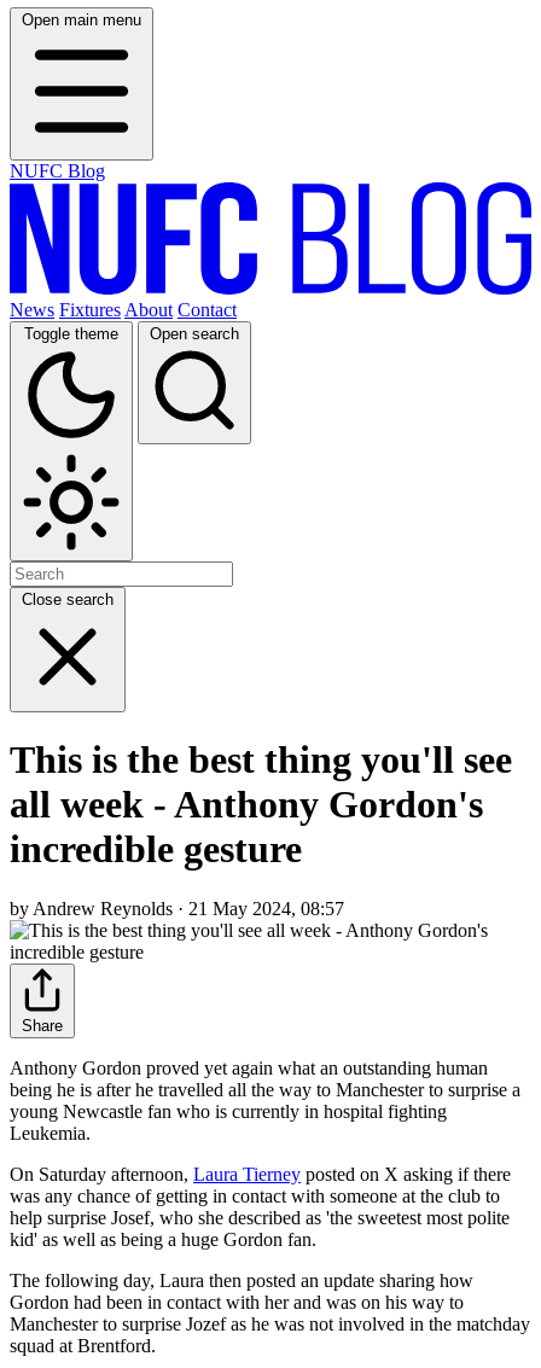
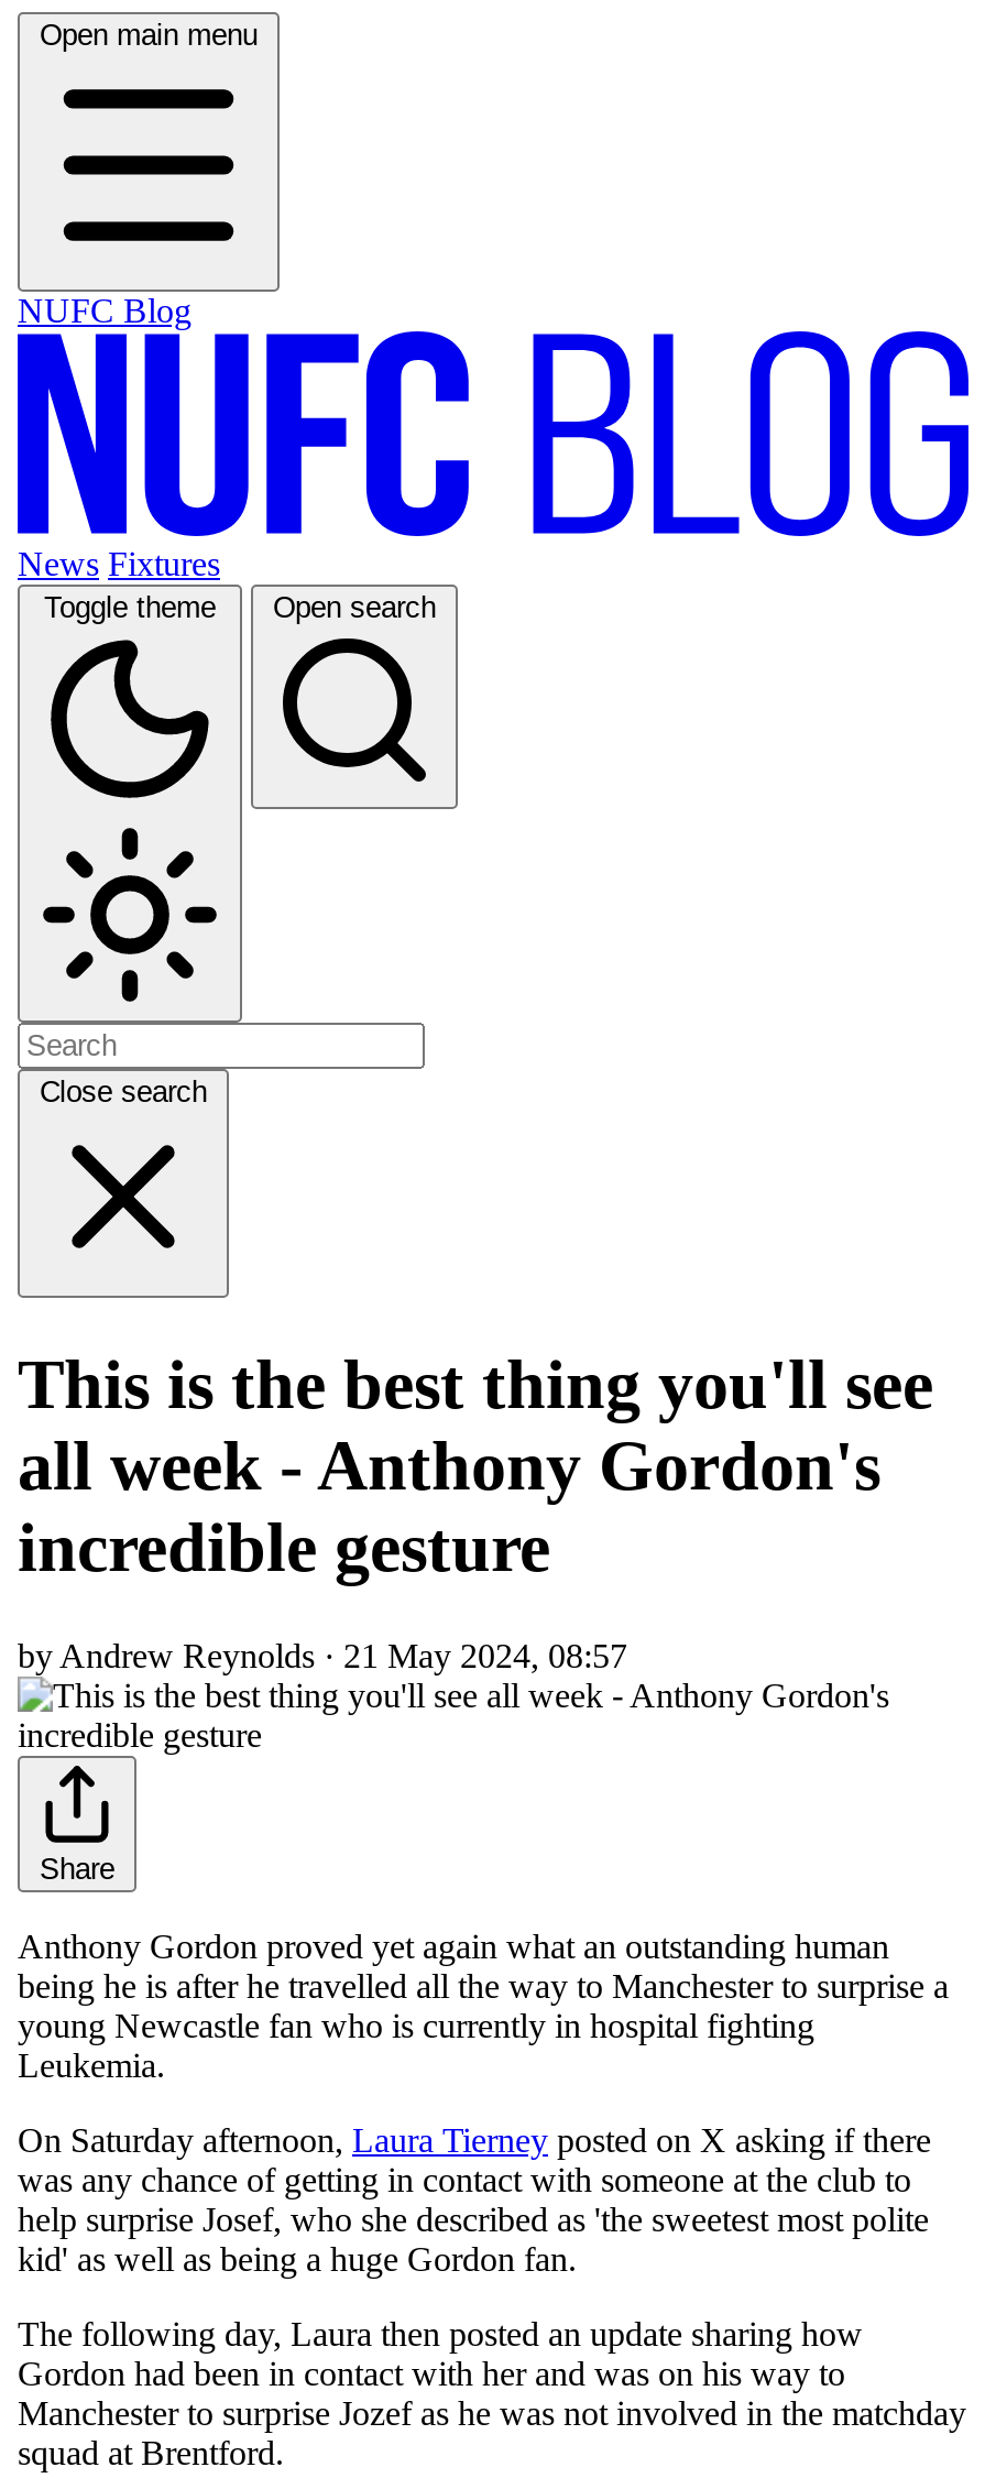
[10,299,237,320] News Fixtures About Contact -> [18,545,220,582] News Fixtures

